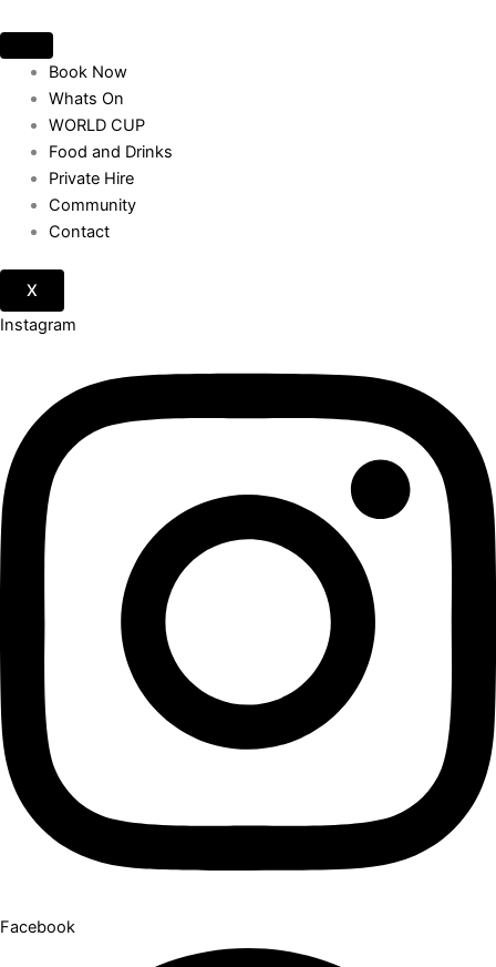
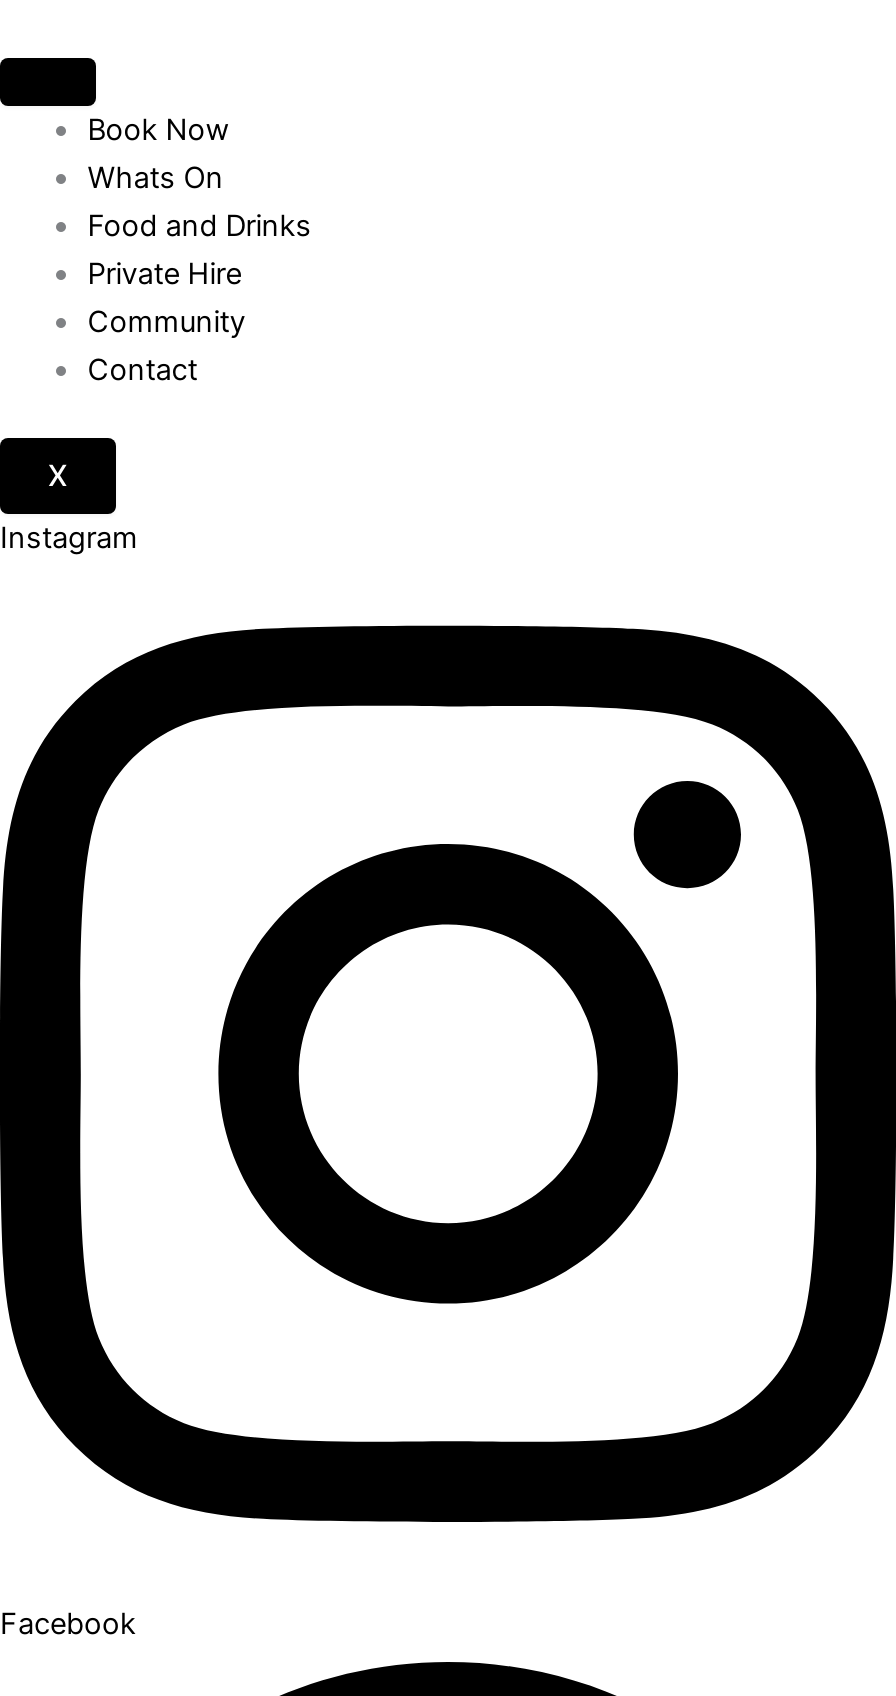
[48,115,145,135] WORLD CUP -> none

